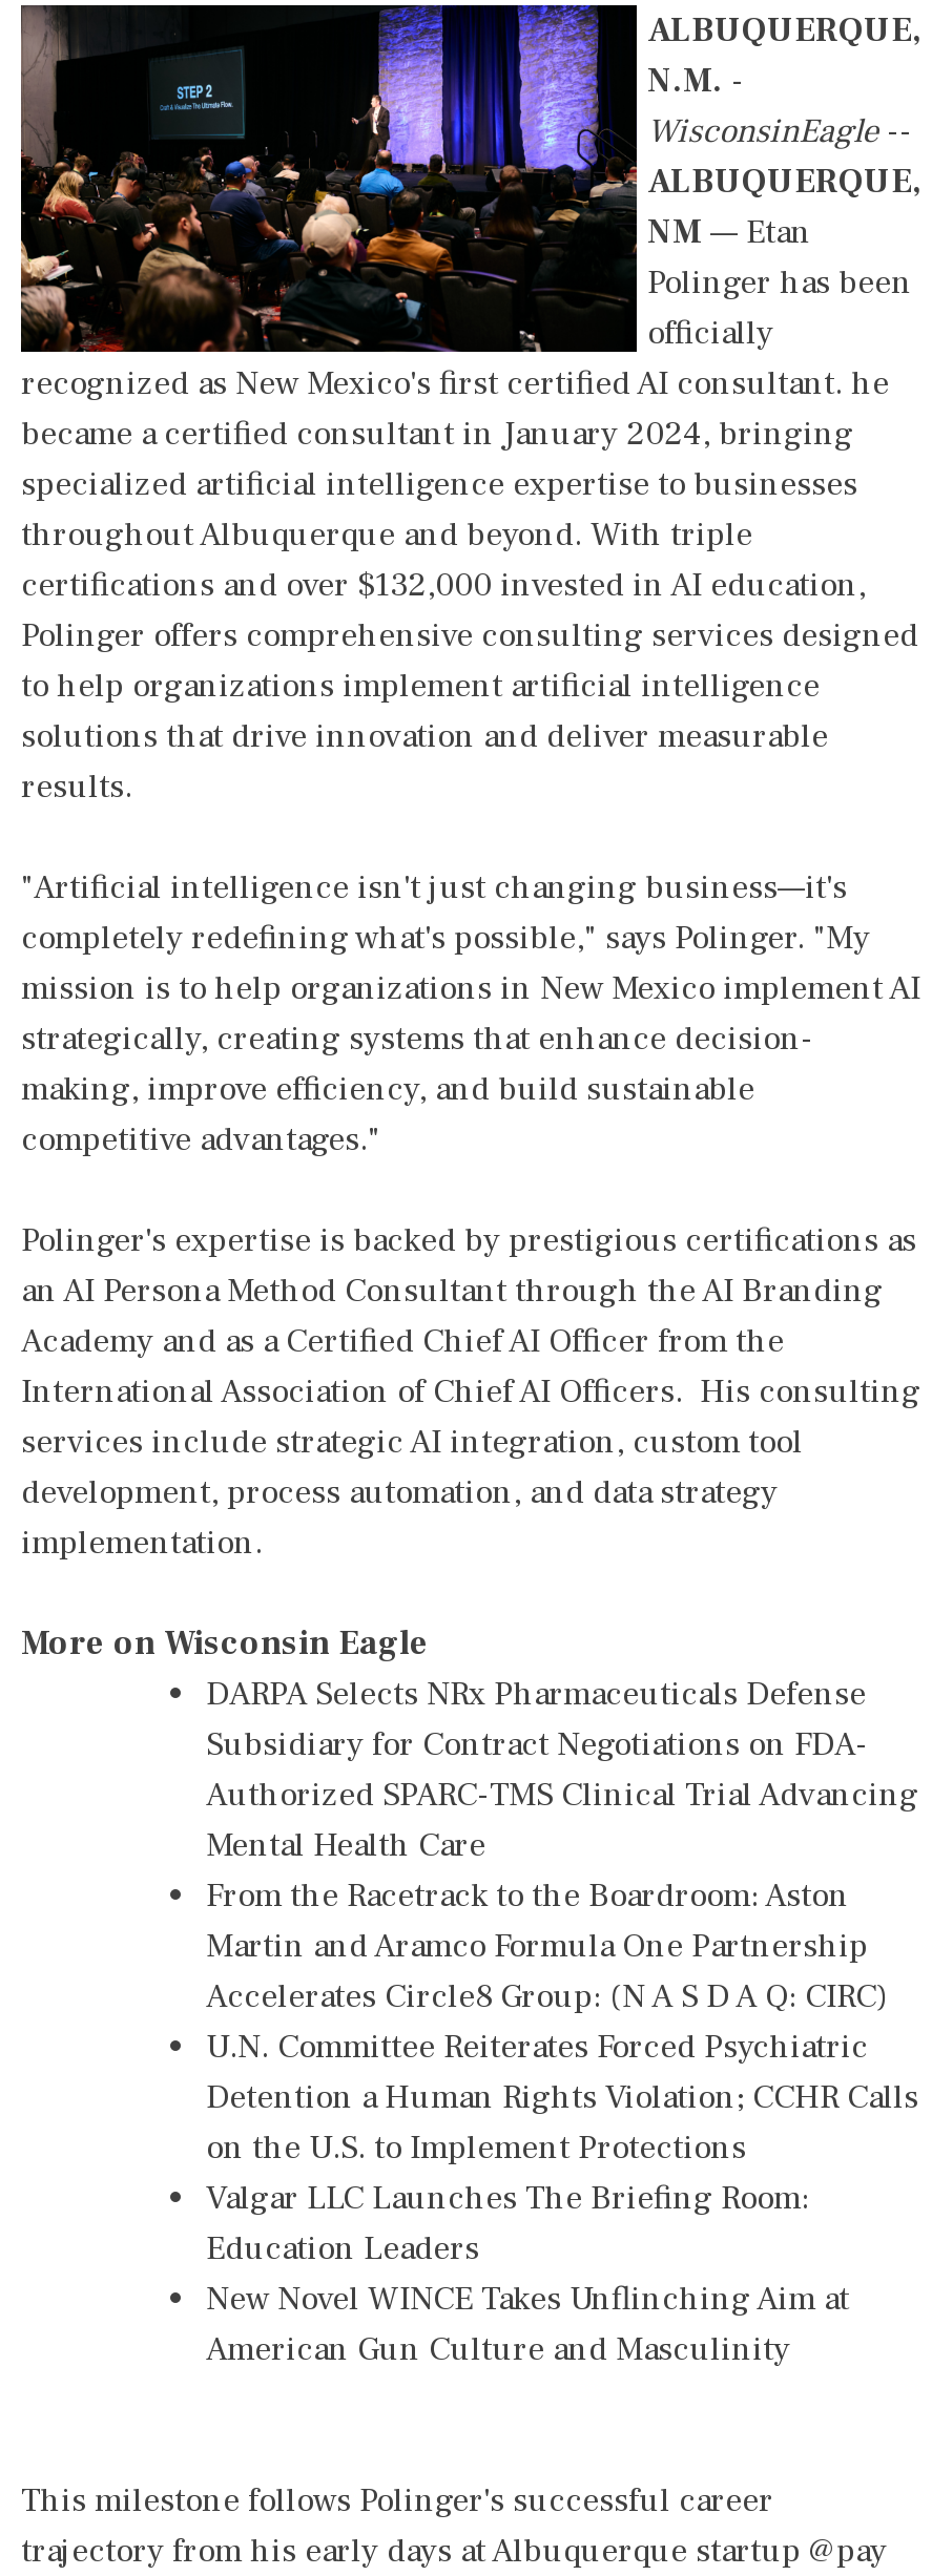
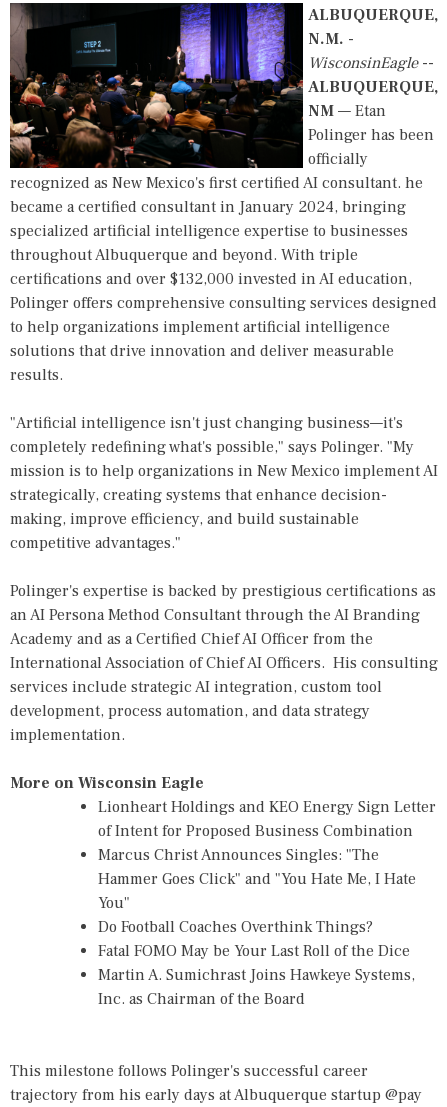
[206,1673,918,2370] DARPA Selects NRx Pharmaceuticals Defense | Subsidiary for Contract Negotiations on FDA- | Authorized SPARC-TMS Clinical Trial Advancing | Mental Health Care | From the Racetrack to the Boardroom: Aston | Martin and Aramco Formula One Partnership | Accelerates Circle8 Group: (N A S D A Q: CIRC) | U.N. Committee Reiterates Forced Psychiatric | Detention a Human Rights Violation; CCHR Calls | on the U.S. to Implement Protections | Valgar LLC Launches The Briefing Room: | Education Leaders | New Novel WINCE Takes Unflinching Aim at | American Gun Culture and Masculinity -> [98,797,436,1009] Lionheart Holdings and KEO Energy Sign Letter | of Intent for Proposed Business Combination | Marcus Christ Announces Singles: "The | Hammer Goes Click" and "You Hate Me, I Hate | You" | Do Football Coaches Overthink Things? | Fatal FOMO May be Your Last Roll of the Dice | Martin A. Sumichrast Joins Hawkeye Systems, | Inc. as Chairman of the Board

